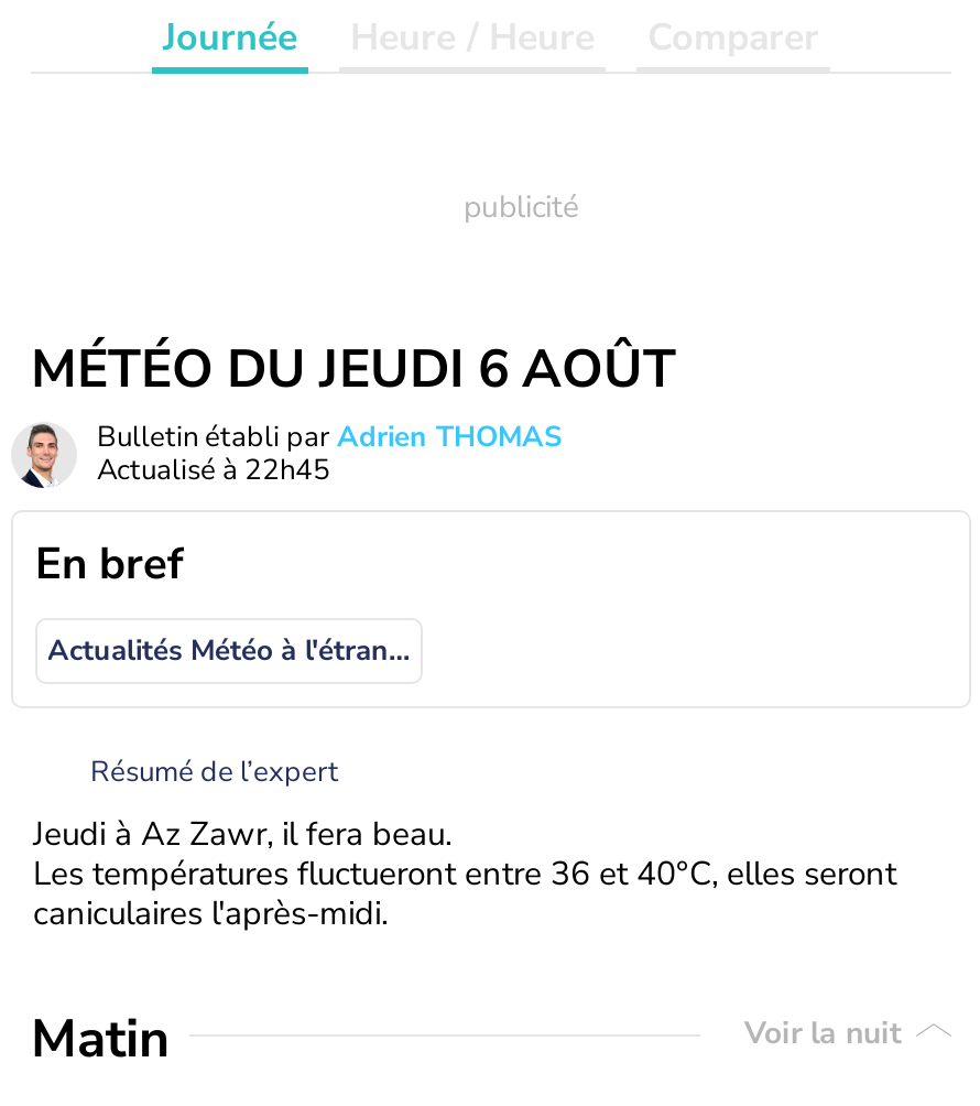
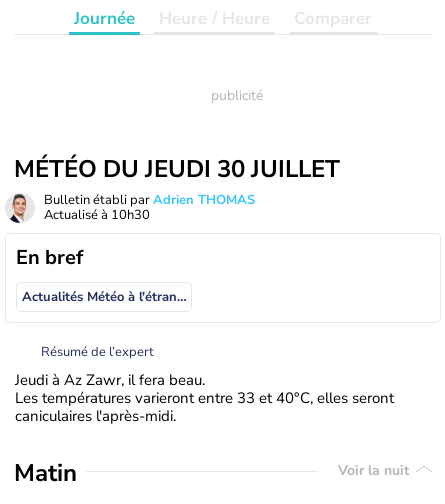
[31,334,676,404] MÉTÉO DU JEUDI 6 AOÛT -> [14,153,340,185] MÉTÉO DU JEUDI 30 JUILLET
[97,451,330,490] Actualisé à 22h45 -> [44,206,150,224] Actualisé à 10h30
[33,851,896,895] Les températures fluctueront entre 36 et 40°C, elles seront -> [15,388,394,408] Les températures varieront entre 33 et 40°C, elles seront

